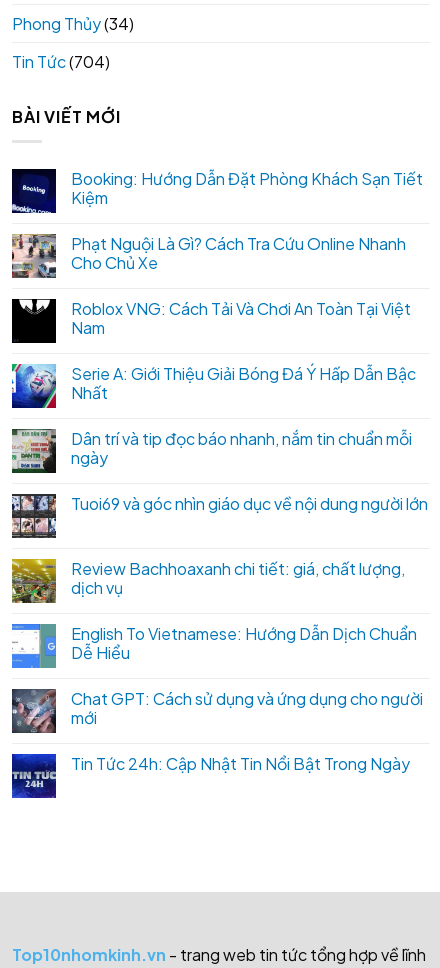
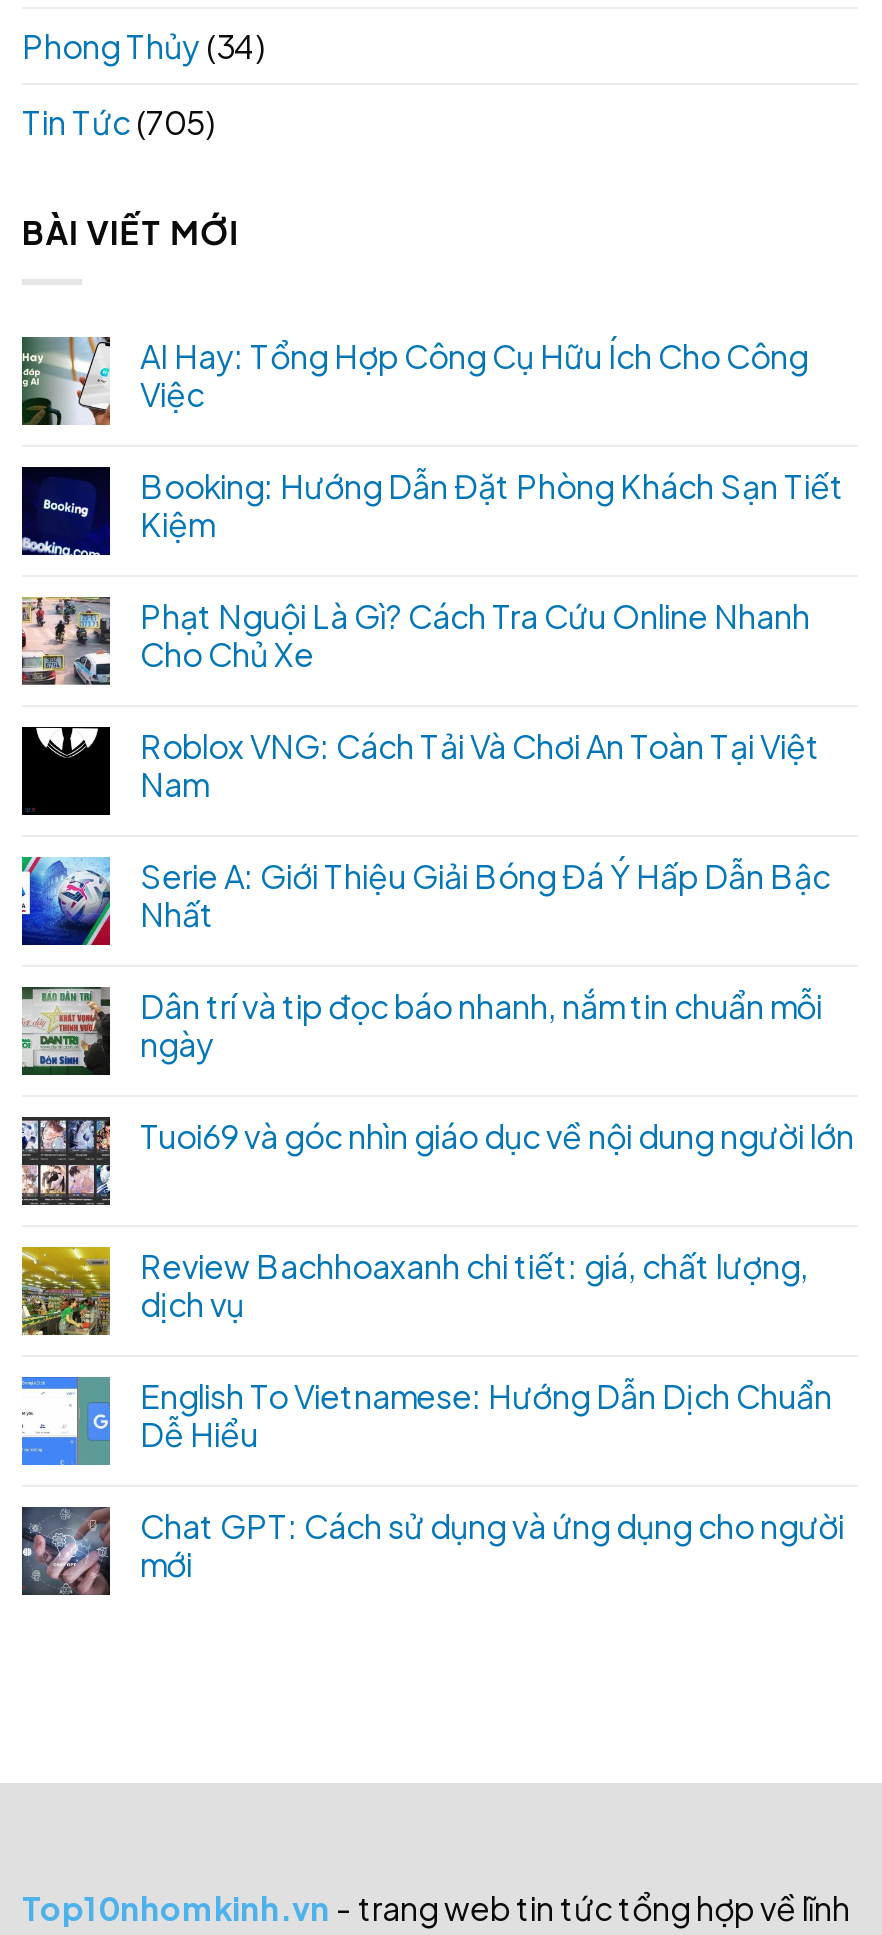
[12,51,110,72] Tin Tức (704) -> [22,101,216,143] Tin Tức (705)
none -> [20,334,808,427] [image] | AI Hay: Tổng Hợp Công Cụ Hữu Ích Cho Công | Việc
moved [12,167,428,727] -> [22,464,854,1584]: [image] | Booking: Hướng Dẫn Đặt Phòng Khách Sạn Tiết | Kiệm | ... | Chat GPT: Cách sử dụng và ứng dụng cho người | mới
[11,752,410,799] [image] | Tin Tức 24h: Cập Nhật Tin Nổi Bật Trong Ngày -> none

